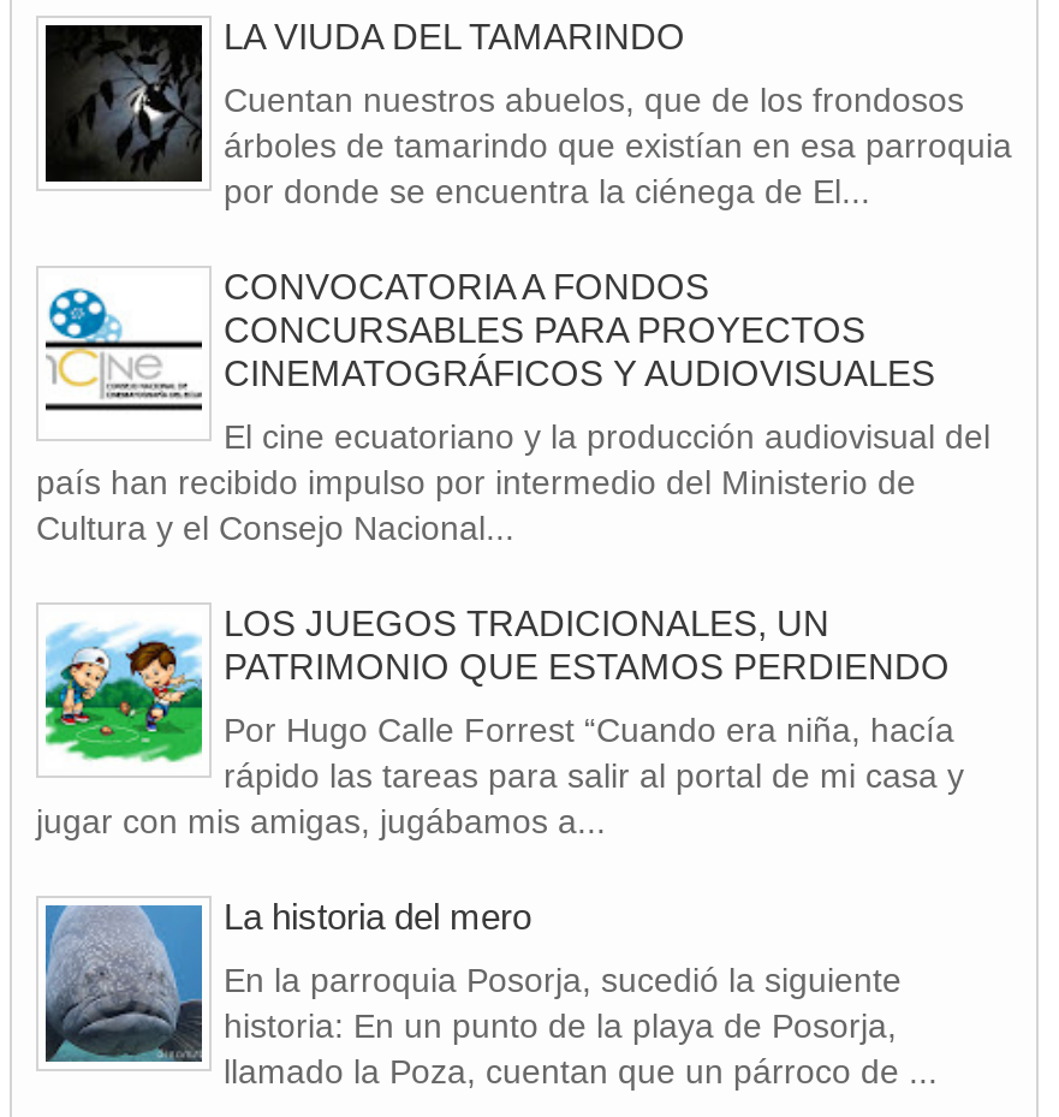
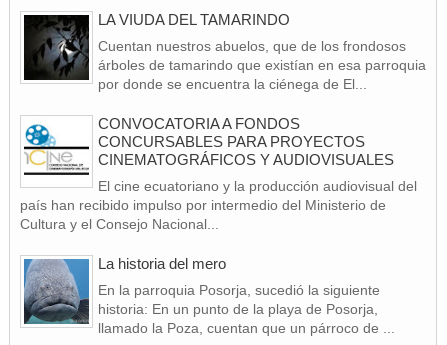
[36,601,964,839] [image] | LOS JUEGOS TRADICIONALES, UN | PATRIMONIO QUE ESTAMOS PERDIENDO | Por Hugo Calle Forrest “Cuando era niña, hacía | rápido las tareas para salir al portal de mi casa y | jugar con mis amigas, jugábamos a... -> none

